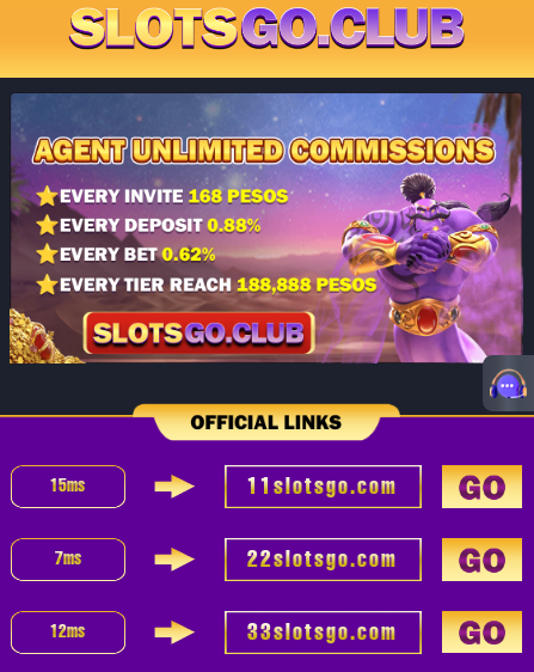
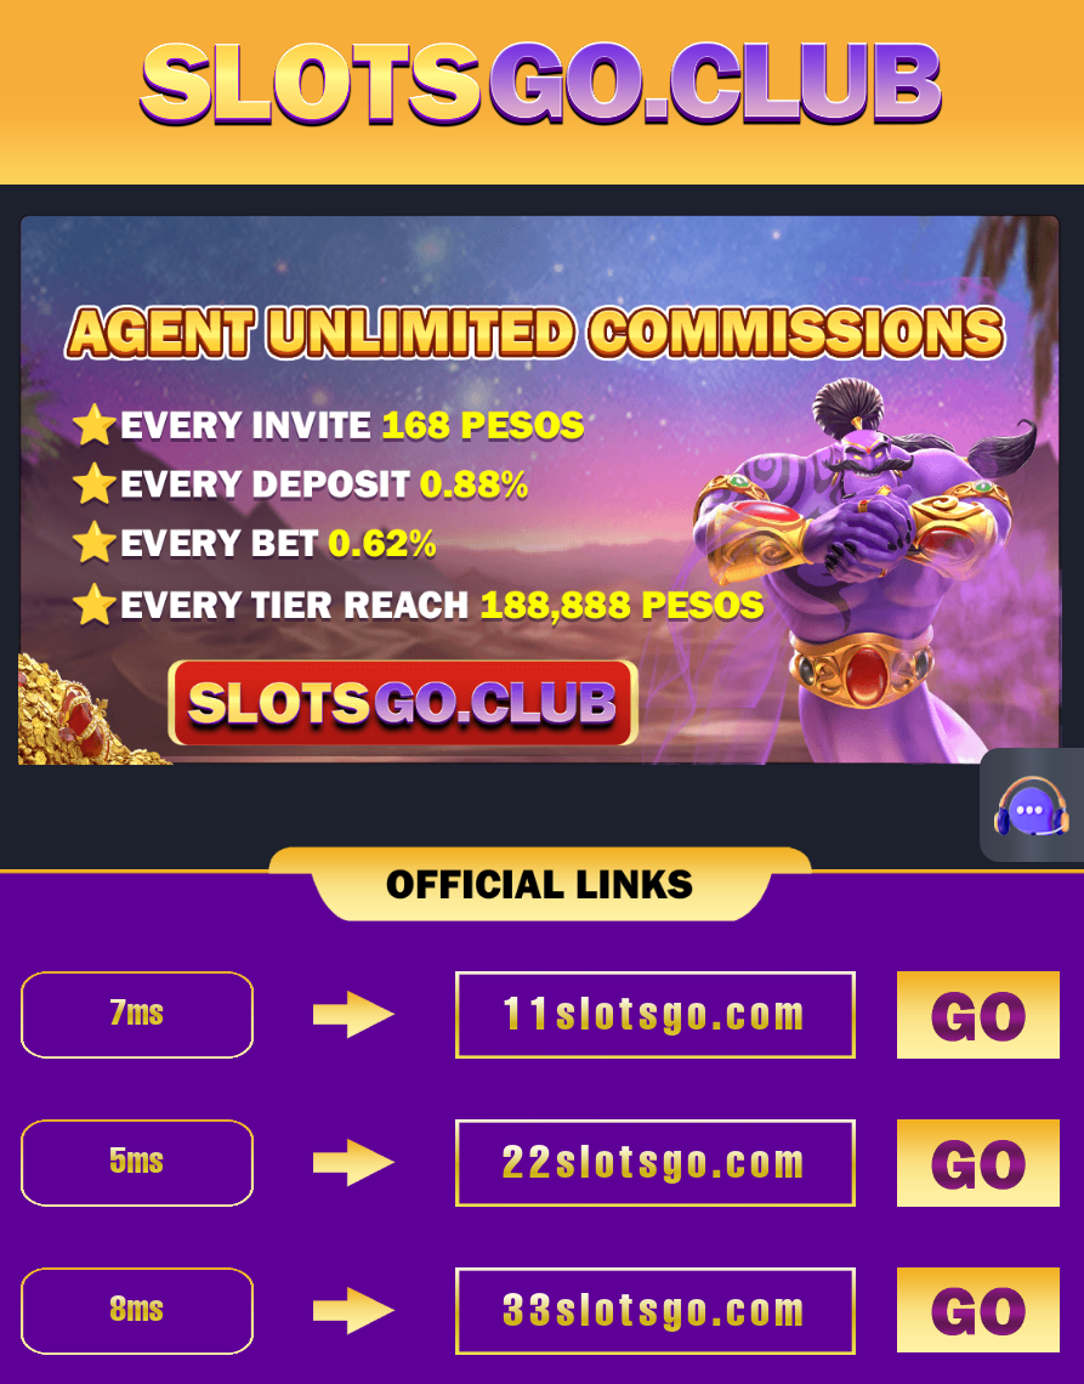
[50,475,85,497] 15ms -> [110,992,163,1035] 7ms
[55,548,81,570] 7ms -> [110,1139,163,1183] 5ms
[50,621,85,642] 12ms -> [110,1287,163,1331] 8ms

